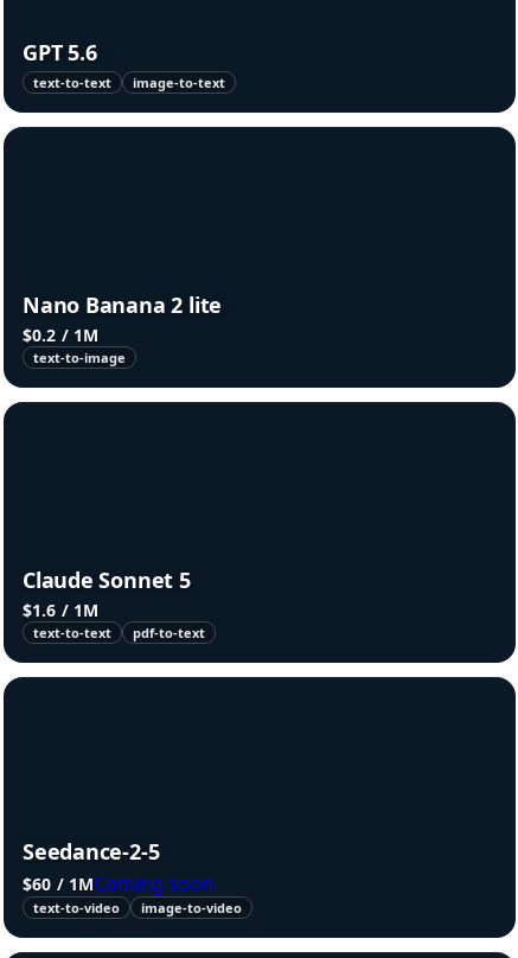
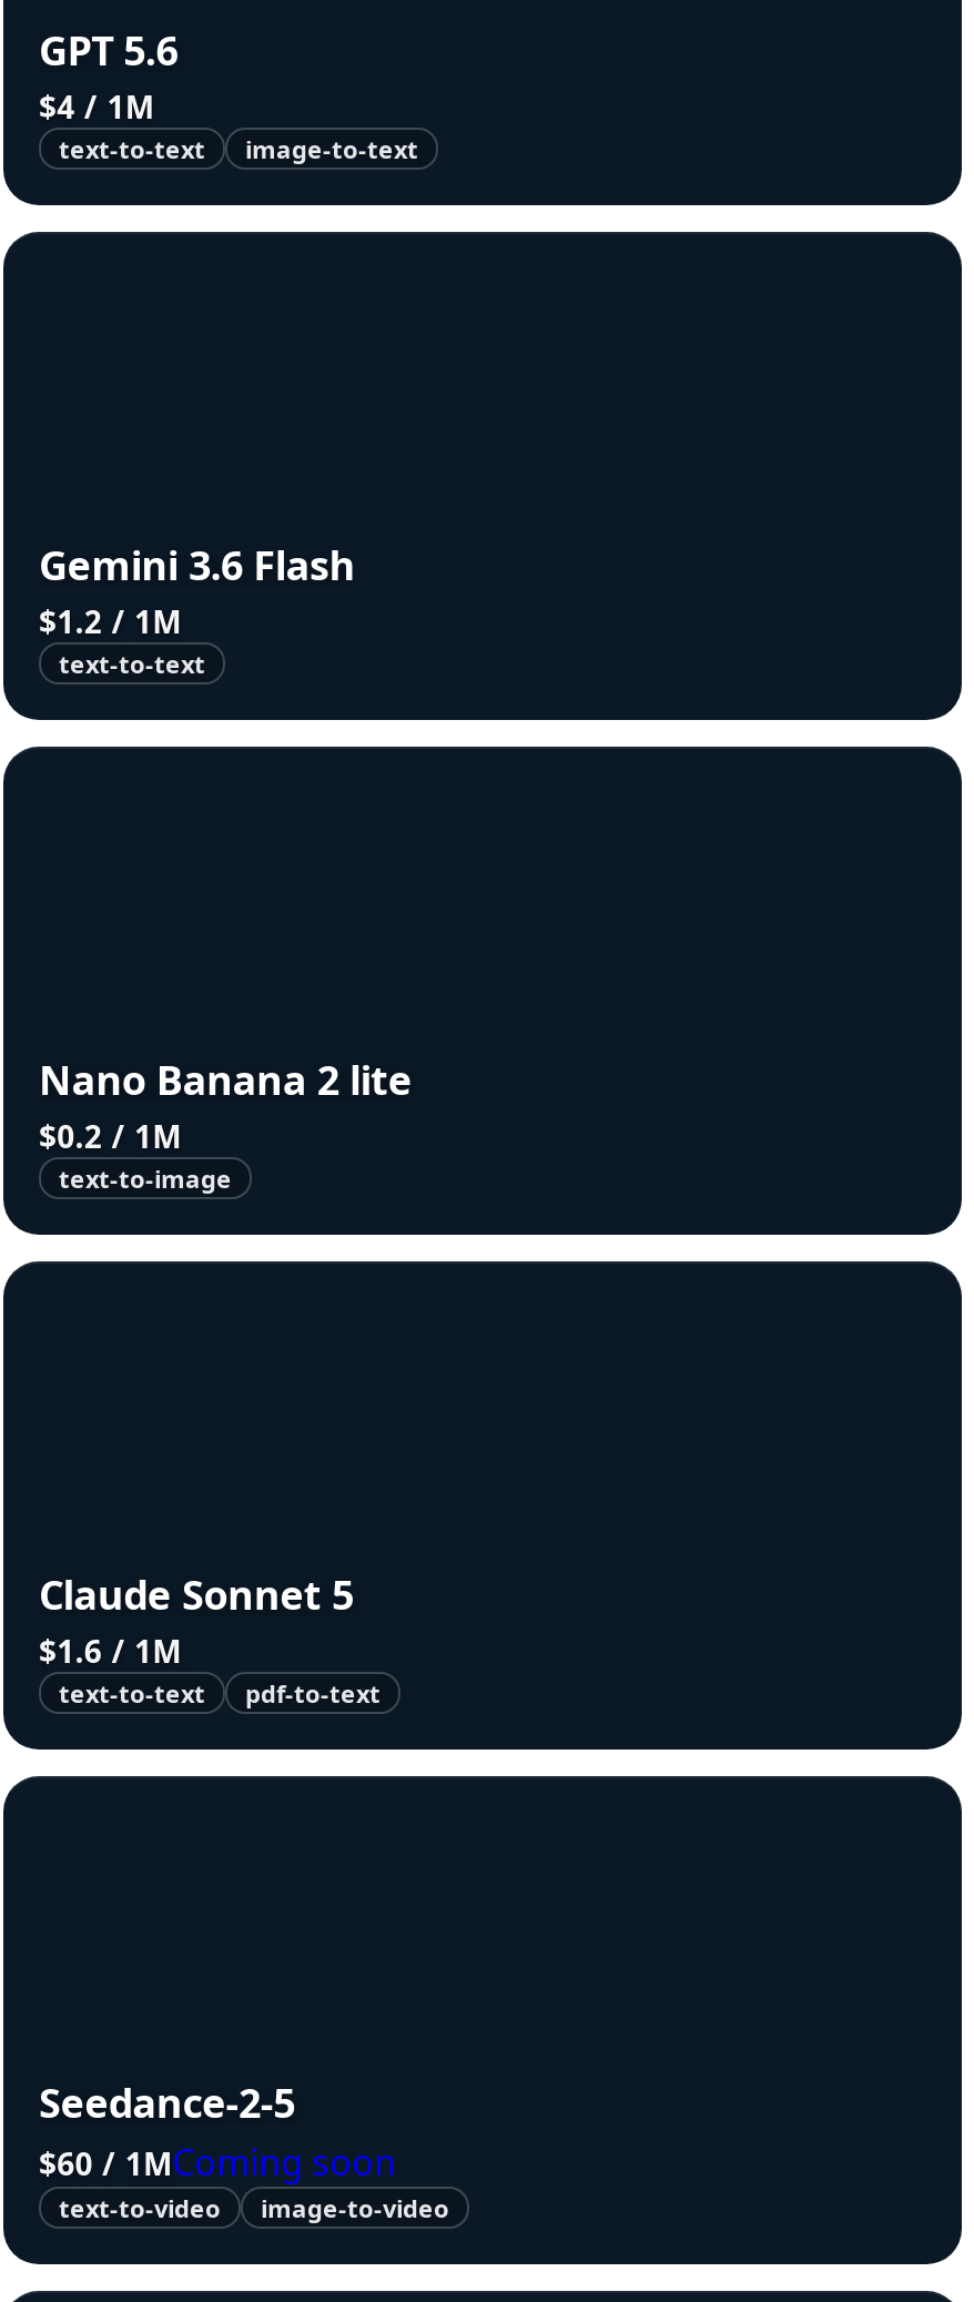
none -> [39,85,154,128] $4 / 1M
none -> [39,538,355,680] Gemini 3.6 Flash | $1.2 / 1M | text-to-text

